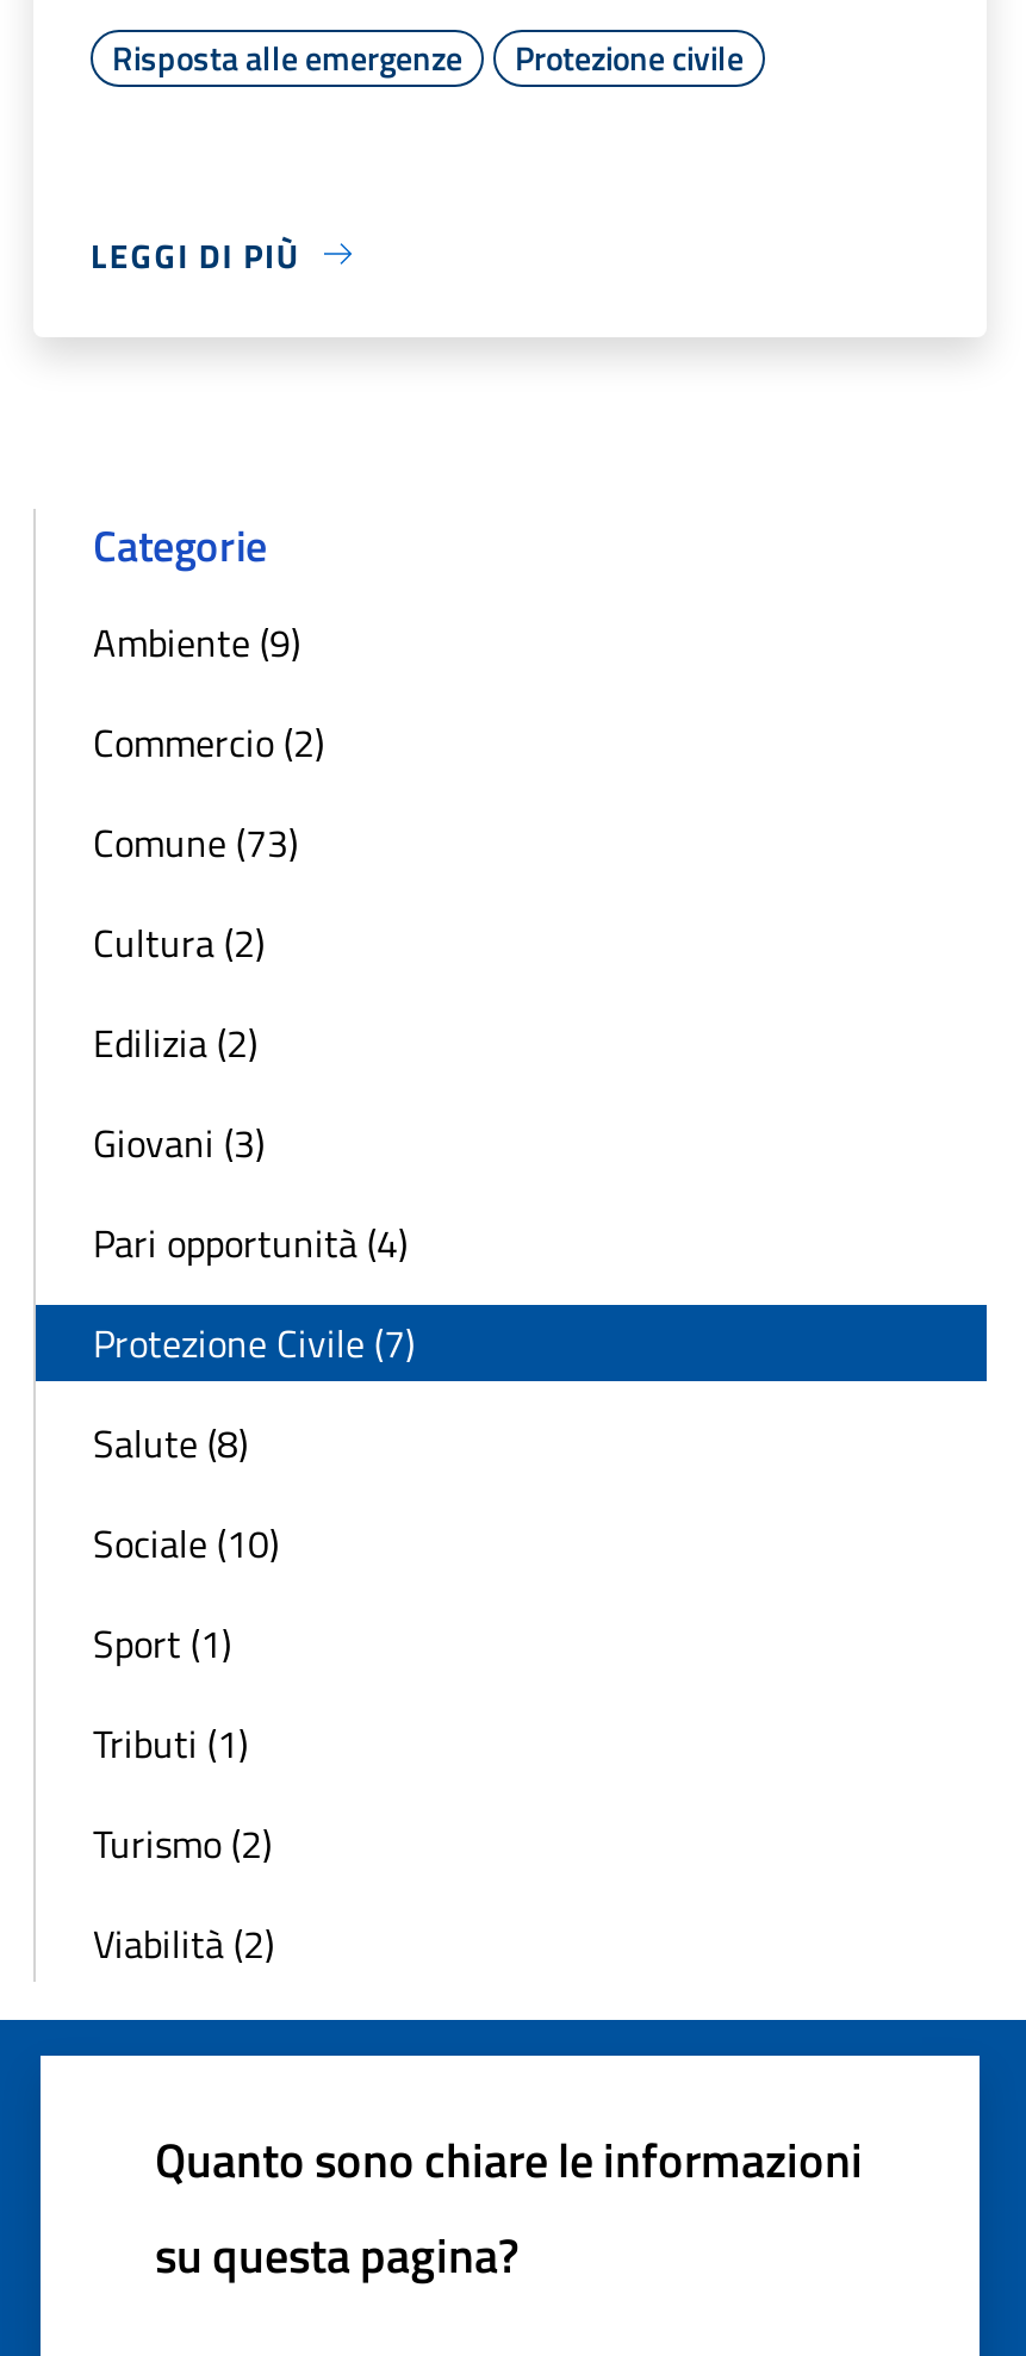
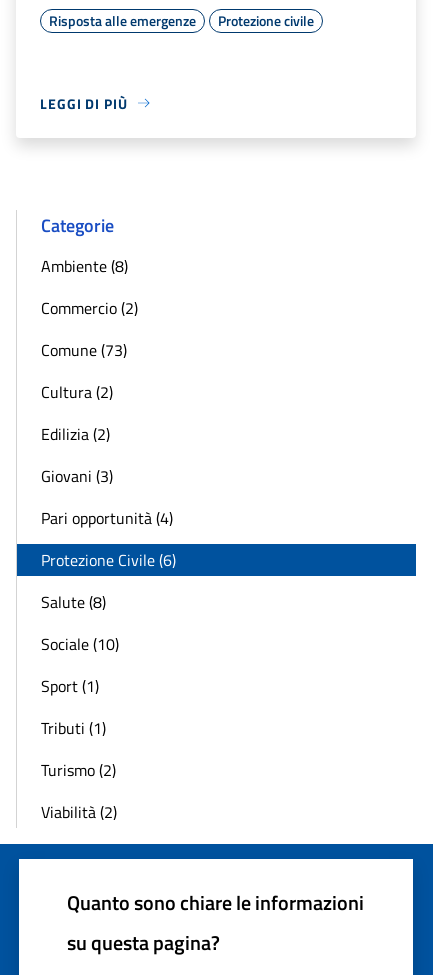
[93,613,300,670] Ambiente (9) -> [41,254,128,278] Ambiente (8)
[93,1313,415,1371] Protezione Civile (7) -> [41,548,176,572] Protezione Civile (6)

